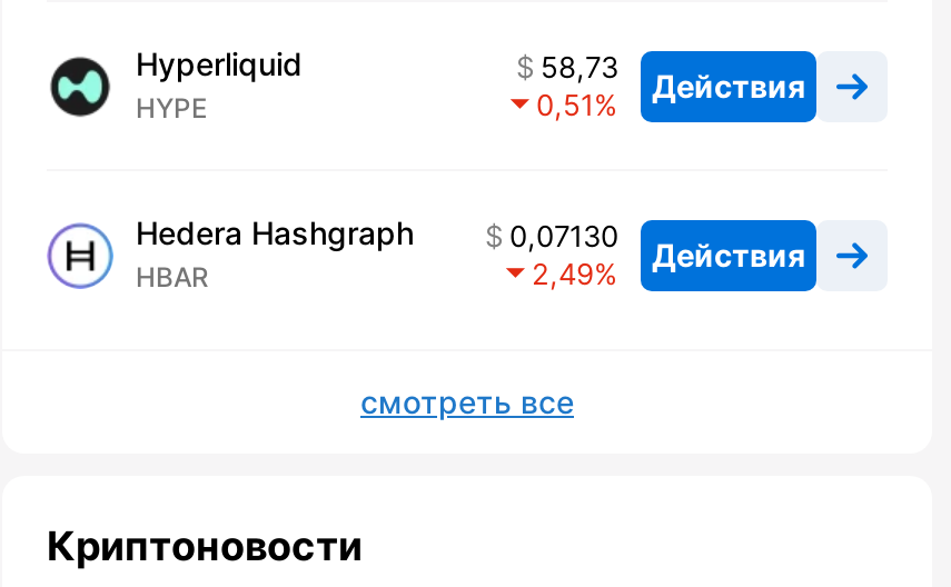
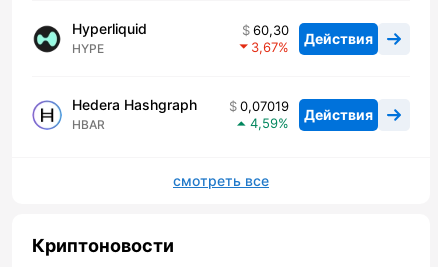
[541,50,805,104] 58,73 Действия -> [253,22,373,47] 60,30 Действия
[536,88,594,123] 0,51 -> [251,39,278,55] 3,67
[509,219,805,273] 0,07130 Действия -> [240,98,373,123] 0,07019 Действия
[532,257,594,292] 2,49 -> [250,115,278,131] 4,59

